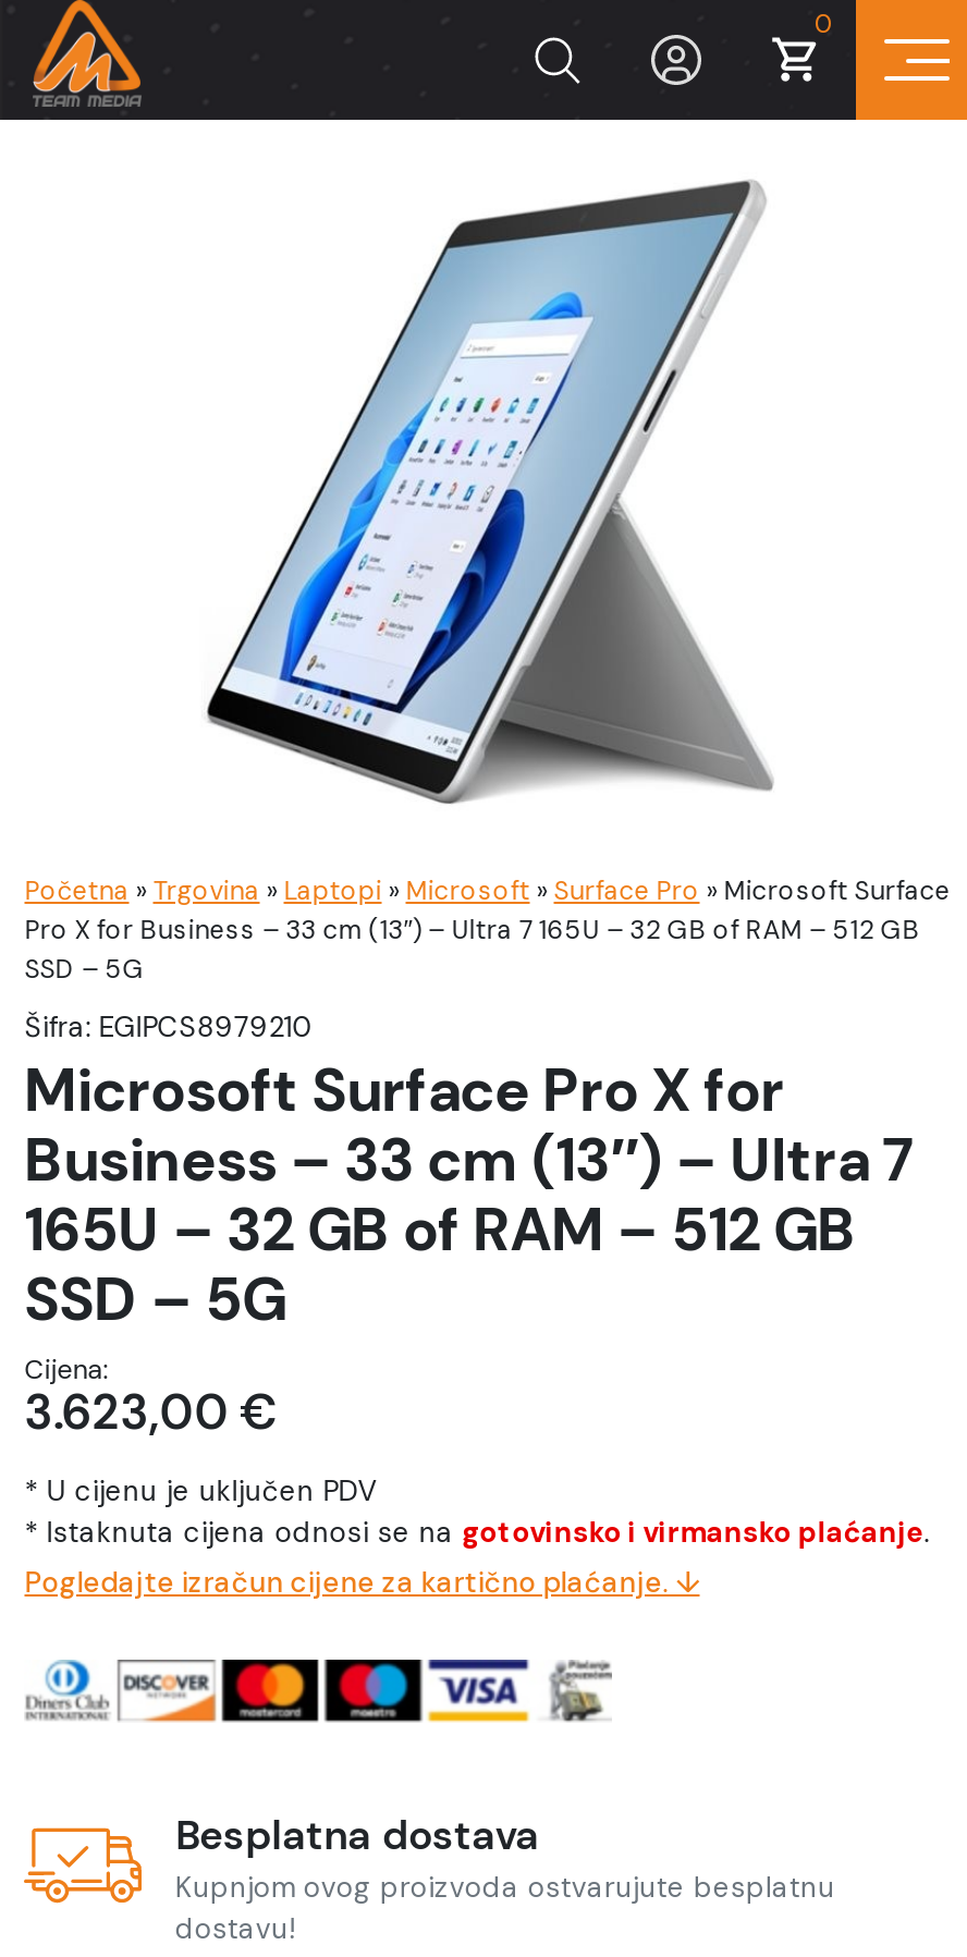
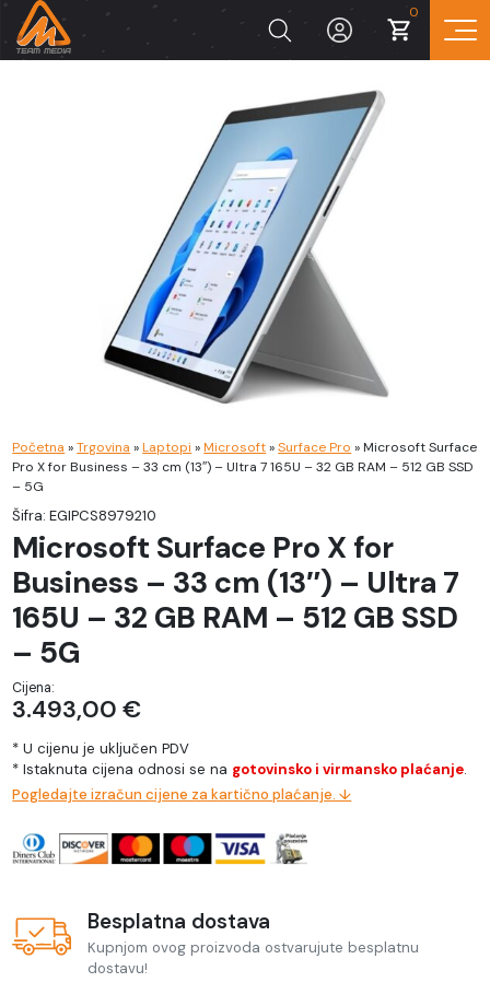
[24,913,920,988] Pro X for Business – 33 cm (13″) – Ultra 7 165U – 32 GB of RAM – 512 GB | SSD – 5G -> [12,459,474,496] Pro X for Business – 33 cm (13″) – Ultra 7 165U – 32 GB RAM – 512 GB SSD | – 5G
[24,1191,856,1336] 165U – 32 GB of RAM – 512 GB | SSD – 5G -> [12,598,458,671] 165U – 32 GB RAM – 512 GB SSD | – 5G
[24,1381,277,1444] 3.623,00 € -> [12,693,141,725] 3.493,00 €

